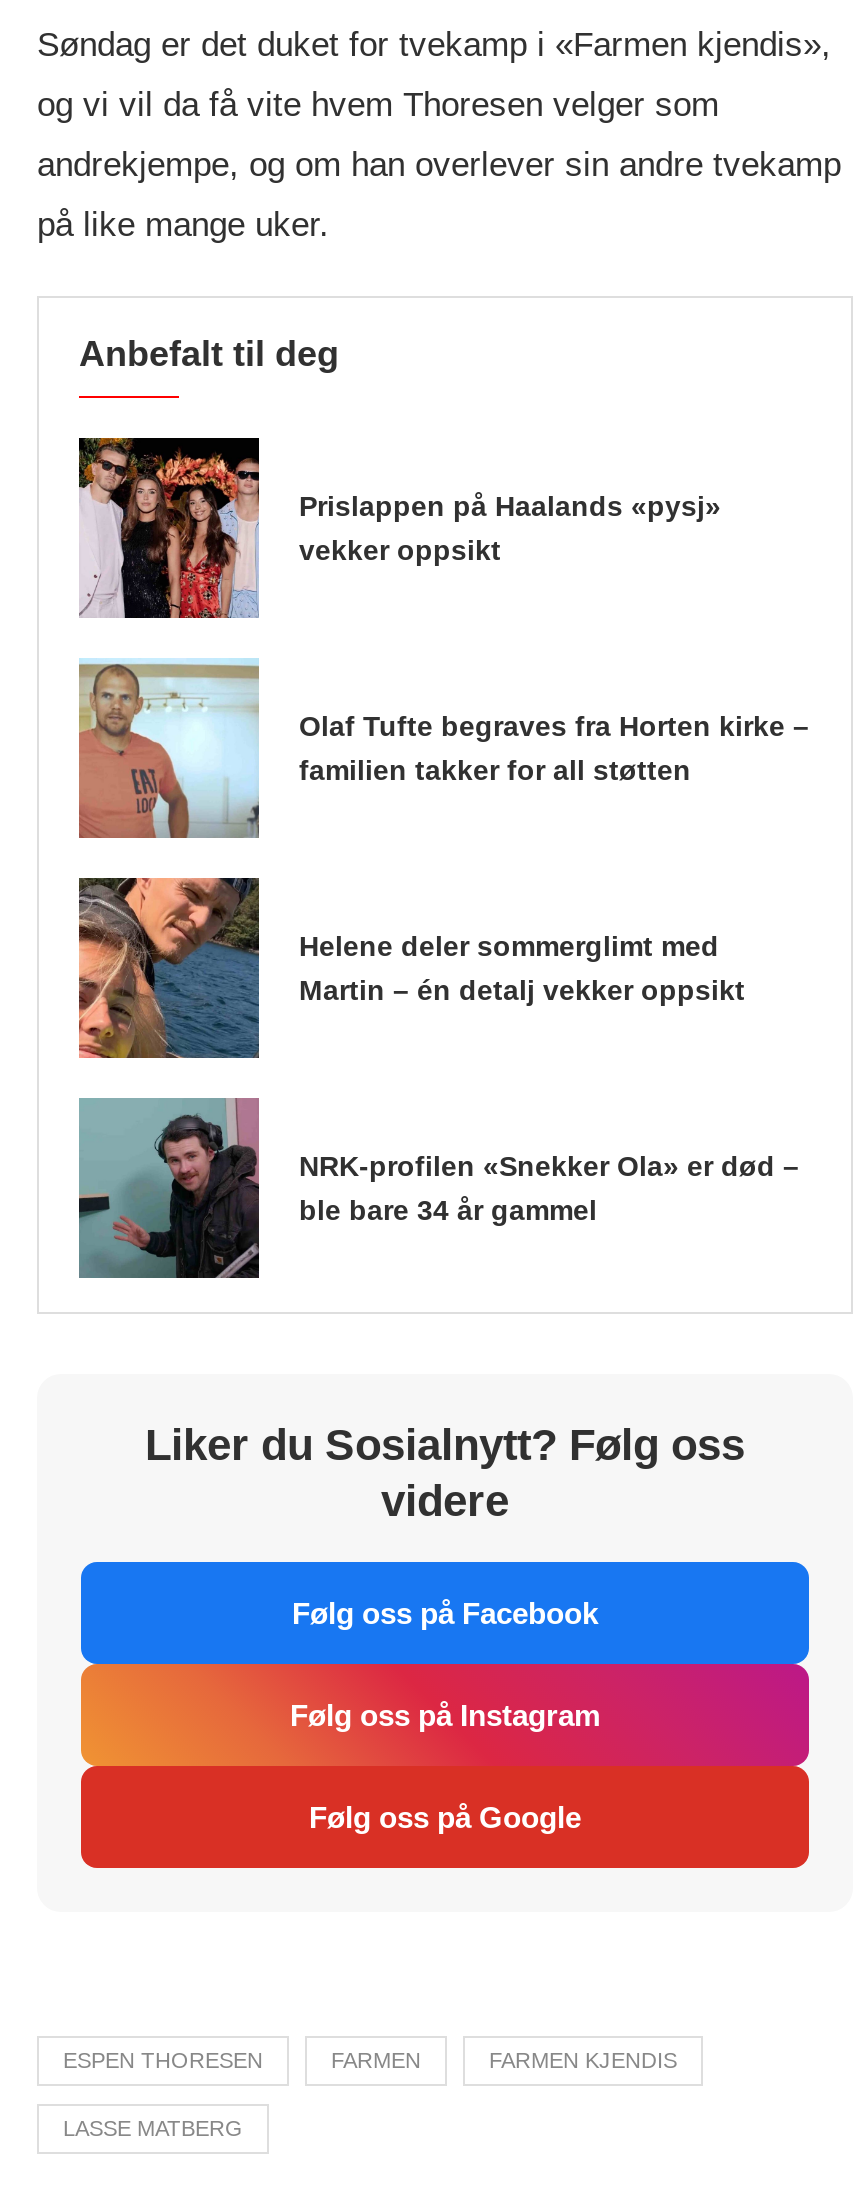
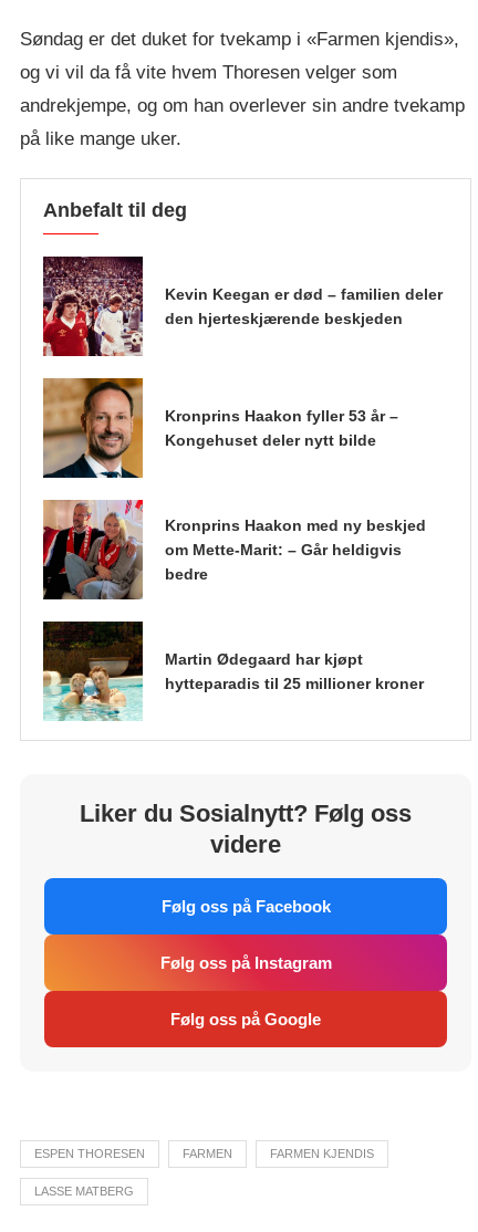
[79,436,721,620] [image] | Prislappen på Haalands «pysj» | vekker oppsikt -> [42,255,443,357] [image] | Kevin Keegan er død – familien deler | den hjerteskjærende beskjeden
[79,658,809,840] [image] | Olaf Tufte begraves fra Horten kirke – | familien takker for all støtten -> [43,377,398,479] [image] | Kronprins Haakon fyller 53 år – | Kongehuset deler nytt bilde
[77,876,745,1060] [image] | Helene deler sommerglimt med | Martin – én detalj vekker oppsikt -> [42,499,426,601] [image] | Kronprins Haakon med ny beskjed | om Mette-Marit: – Går heldigvis | bedre
[77,1096,799,1280] [image] | NRK-profilen «Snekker Ola» er død – | ble bare 34 år gammel -> [42,622,424,721] [image] | Martin Ødegaard har kjøpt | hytteparadis til 25 millioner kroner

